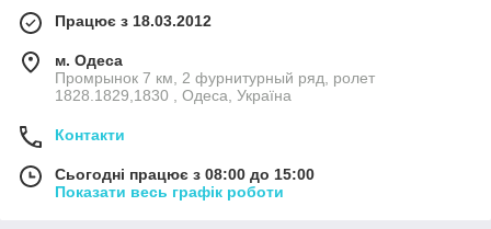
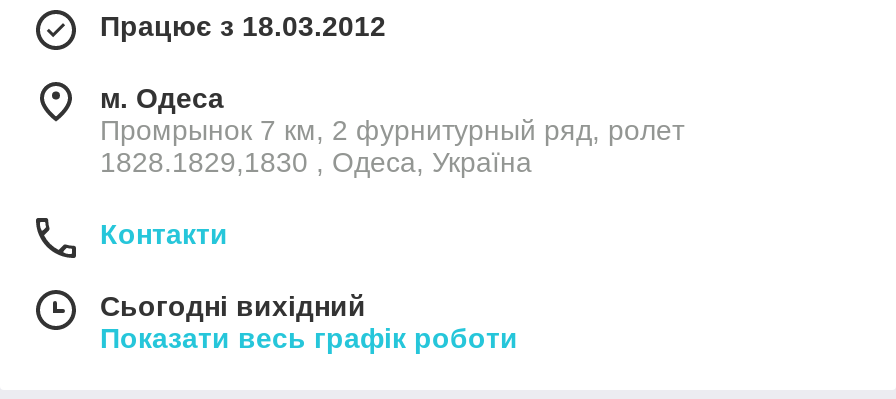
[55,166,315,183] Сьогодні працює з 08:00 до 15:00 -> [100,291,366,323] Сьогодні вихідний

